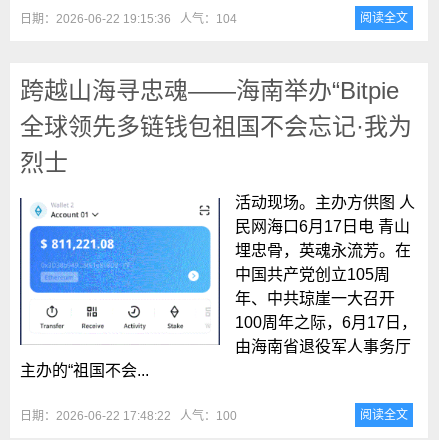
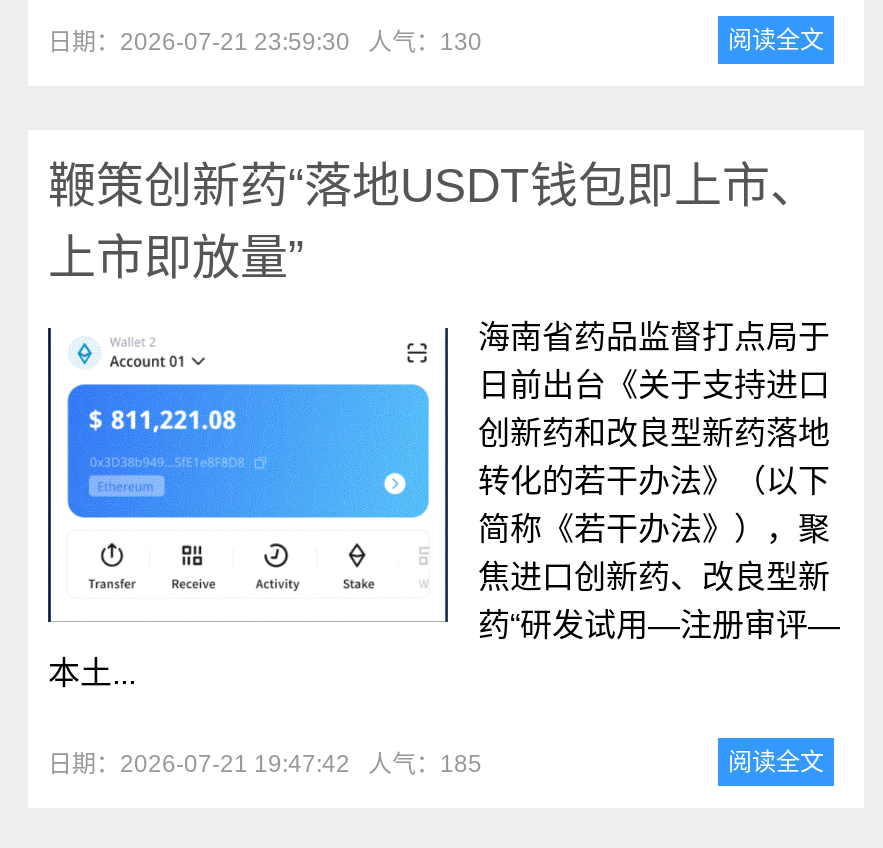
[20,12,237,26] 日期：2026-06-22 19:15:36 | 人气：104 -> [48,29,482,57] 日期：2026-07-21 23:59:30 | 人气：130
[20,77,412,176] 跨越山海寻忠魂——海南举办“Bitpie | 全球领先多链钱包祖国不会忘记·我为 | 烈士 -> [48,159,818,285] 鞭策创新药“落地USDT钱包即上市、 | 上市即放量”
[20,194,417,379] 活动现场。主办方供图 人 | 民网海口6月17日电 青山 | 埋忠骨，英魂永流芳。在 | 中国共产党创立105周 | 年、中共琼崖一大召开 | 100周年之际，6月17日， | 由海南省退役军人事务厅 | 主办的“祖国不会... -> [48,321,840,691] 海南省药品监督打点局于 | 日前出台《关于支持进口 | 创新药和改良型新药落地 | 转化的若干办法》（以下 | 简称《若干办法》），聚 | 焦进口创新药、改良型新 | 药“研发试用—注册审评— | 本土...
[20,409,237,423] 日期：2026-06-22 17:48:22 | 人气：100 -> [48,751,482,779] 日期：2026-07-21 19:47:42 | 人气：185

